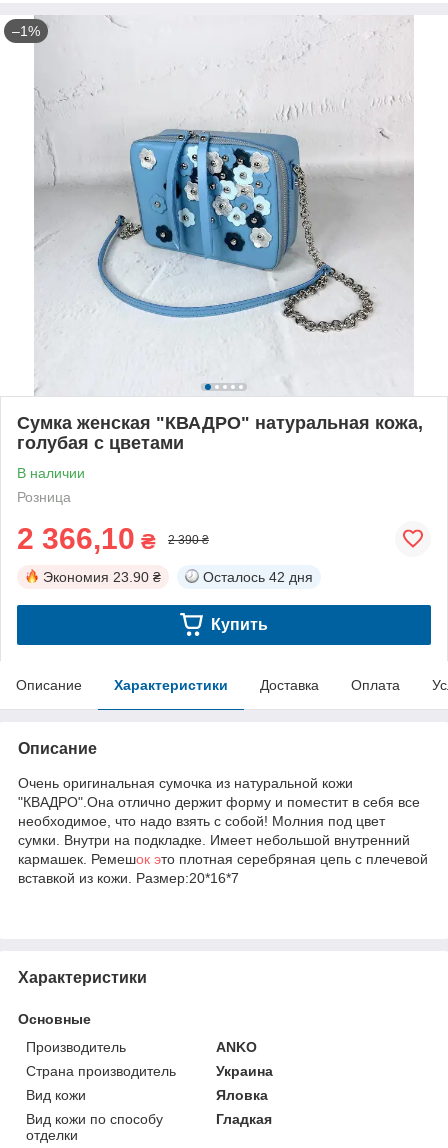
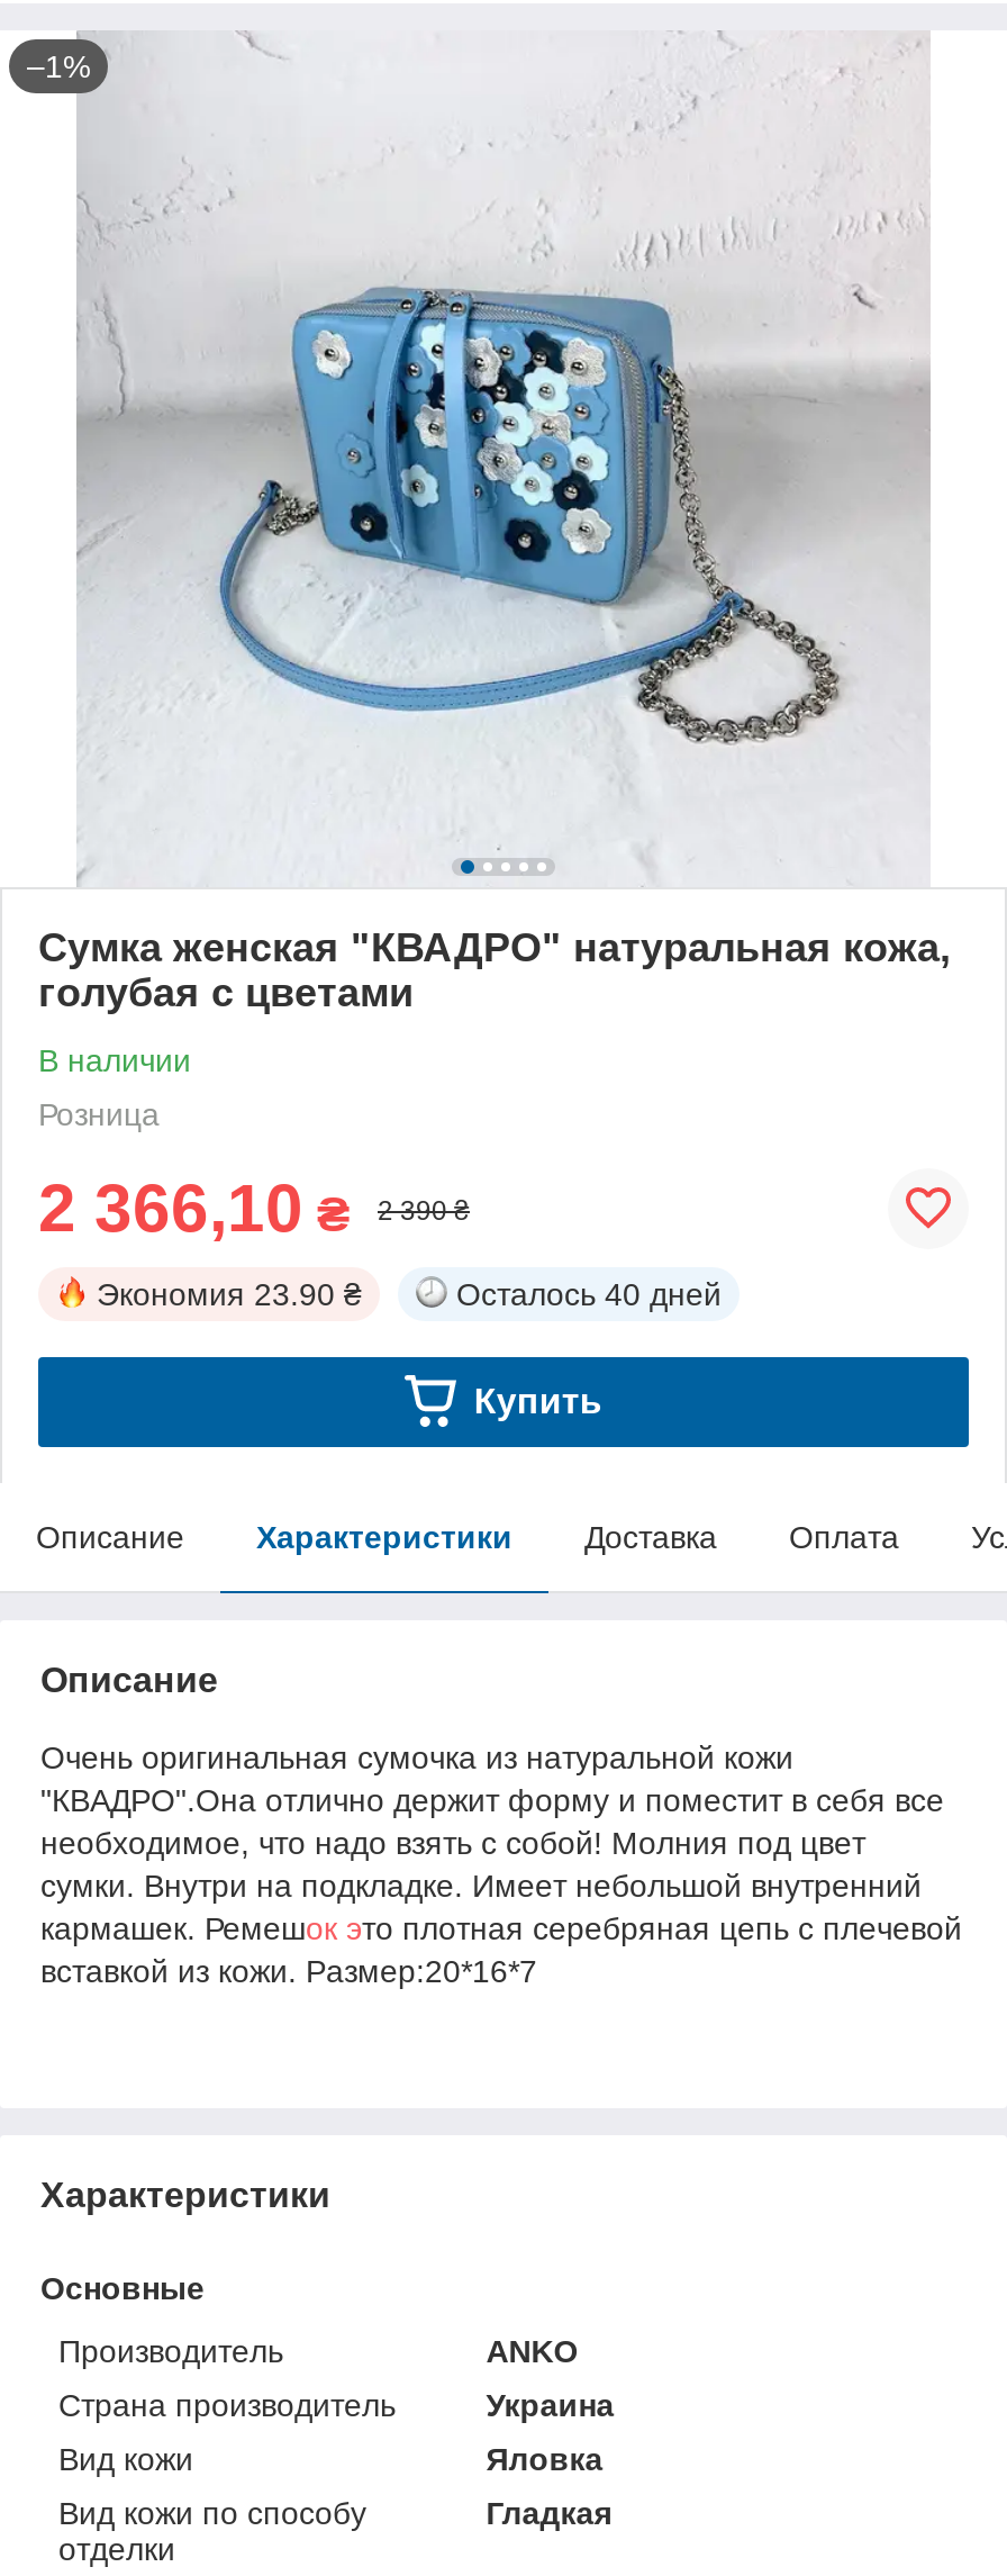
[203,569,313,585] Осталось 42 дня -> [456,1276,722,1312] Осталось 40 дней

